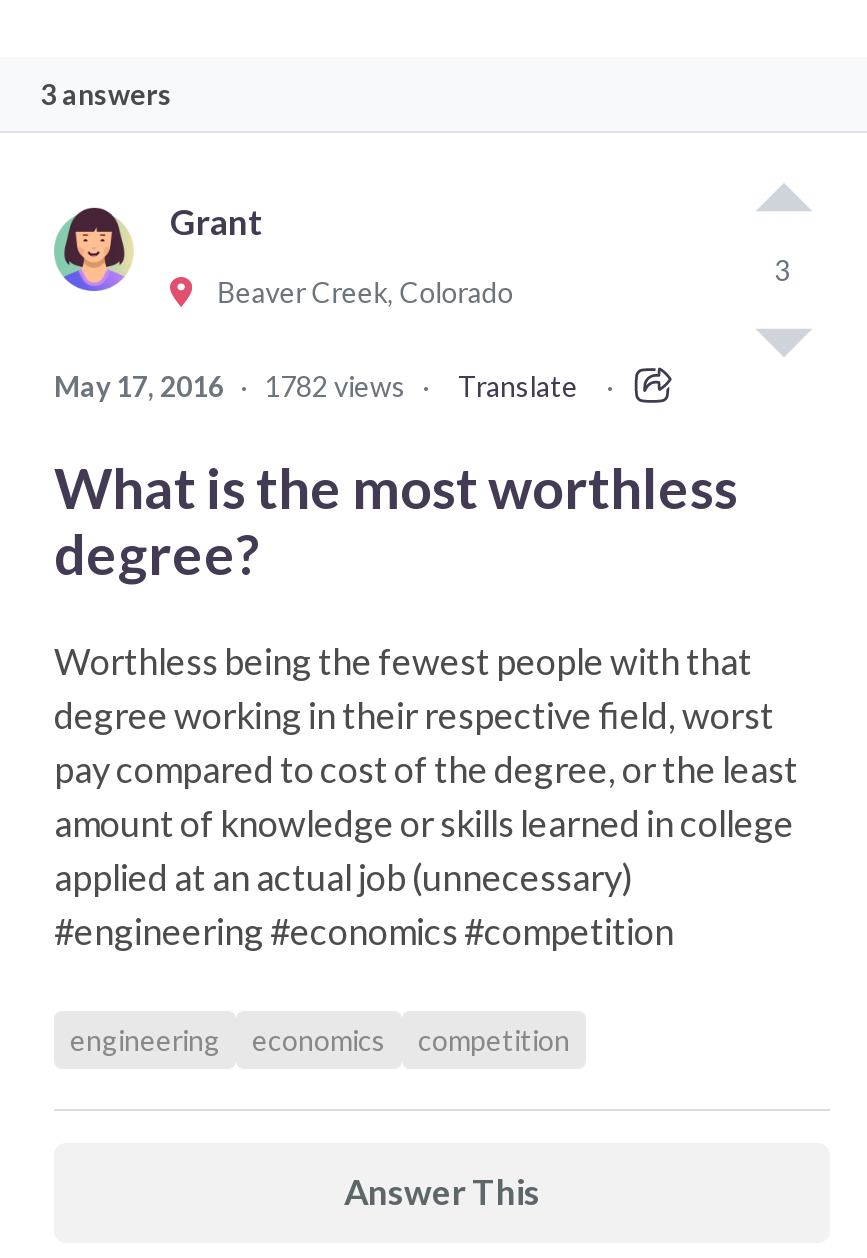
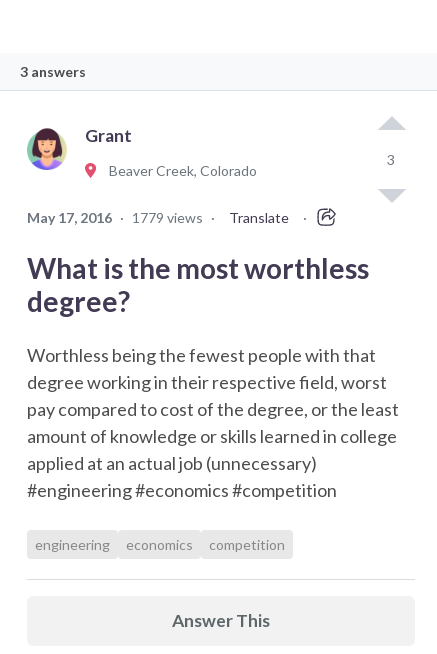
[54,369,430,403] May 17, 2016 · 1782 views · -> [27,209,215,226] May 17, 2016 · 1779 views ·

